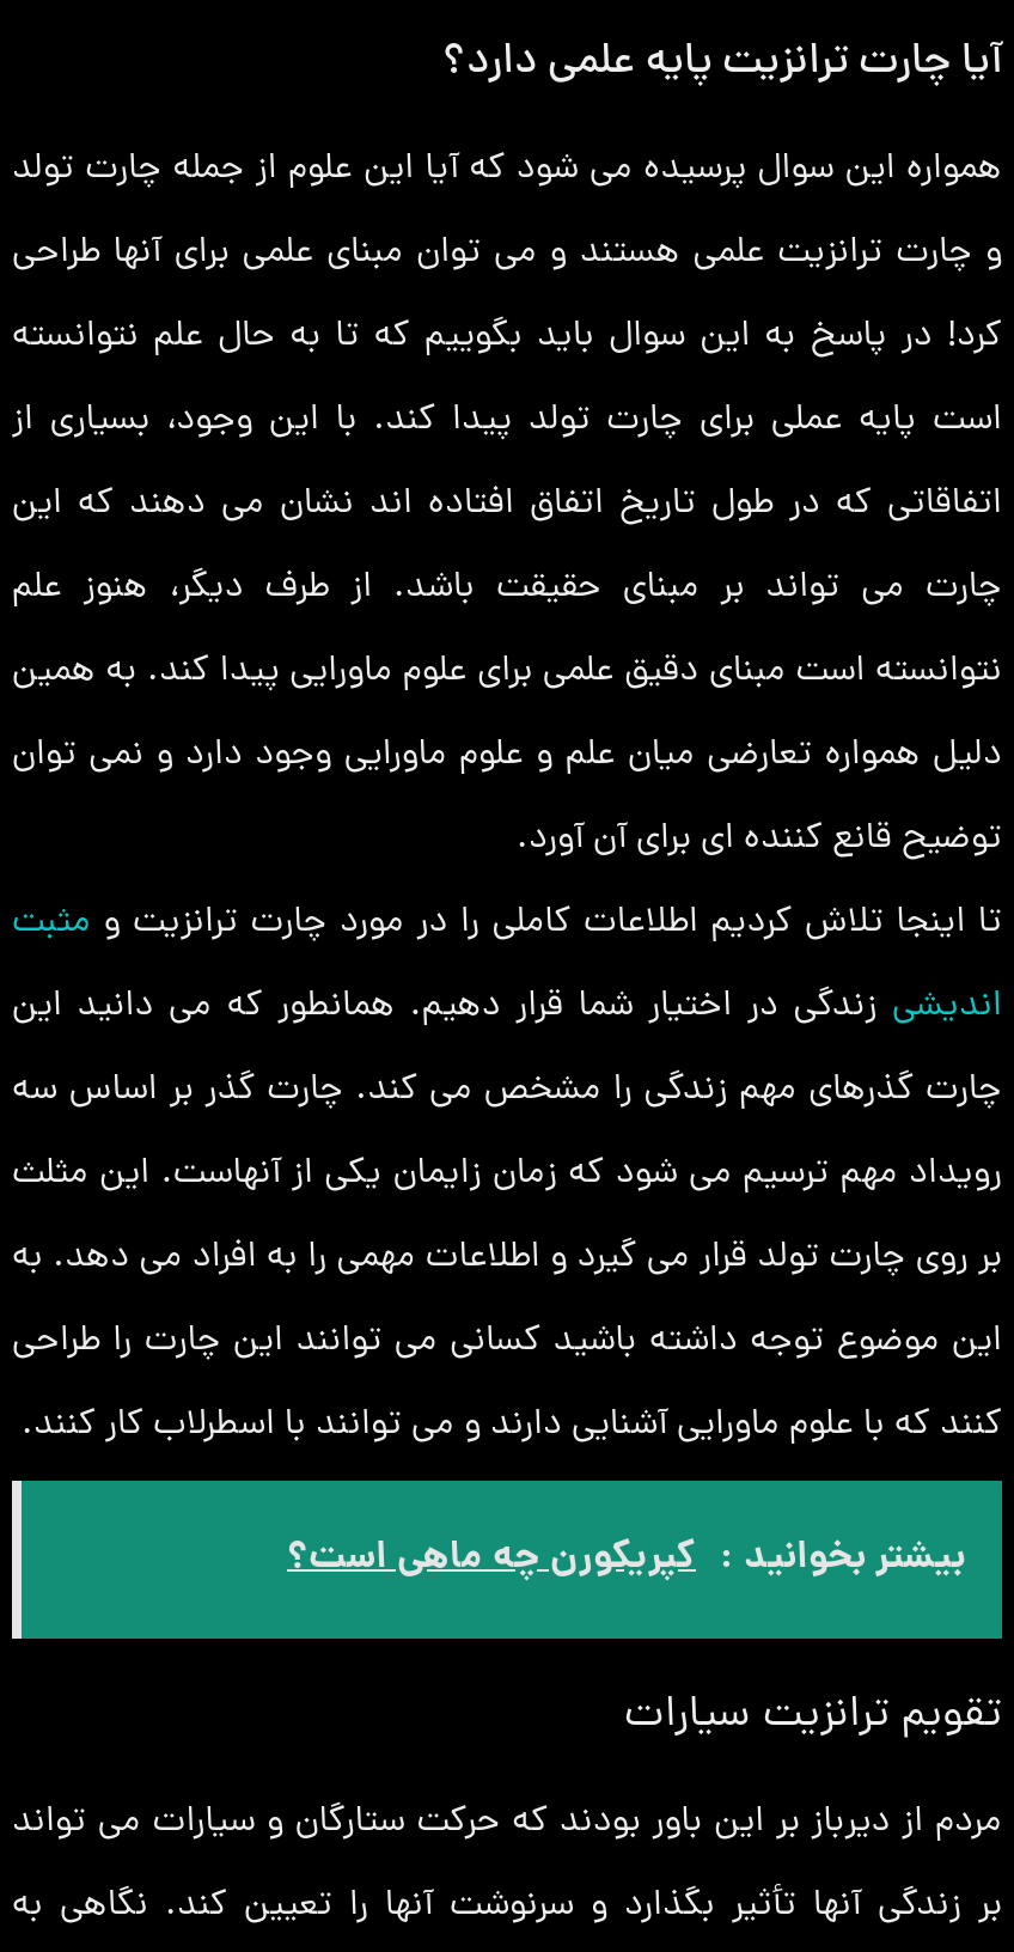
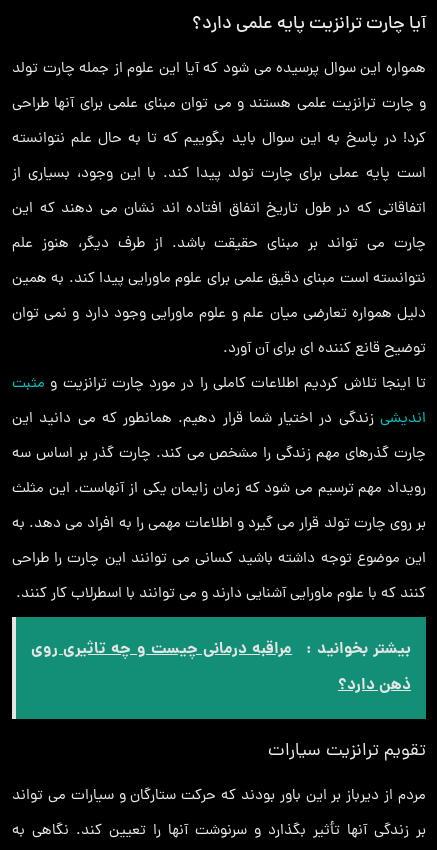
[287,1530,966,1589] بیشتر بخوانید : کپریکورن چه ماهی است؟ -> [31,637,411,698] بیشتر بخوانید : مراقبه درمانی چیست و چه تاثیری روی | ذهن دارد؟

